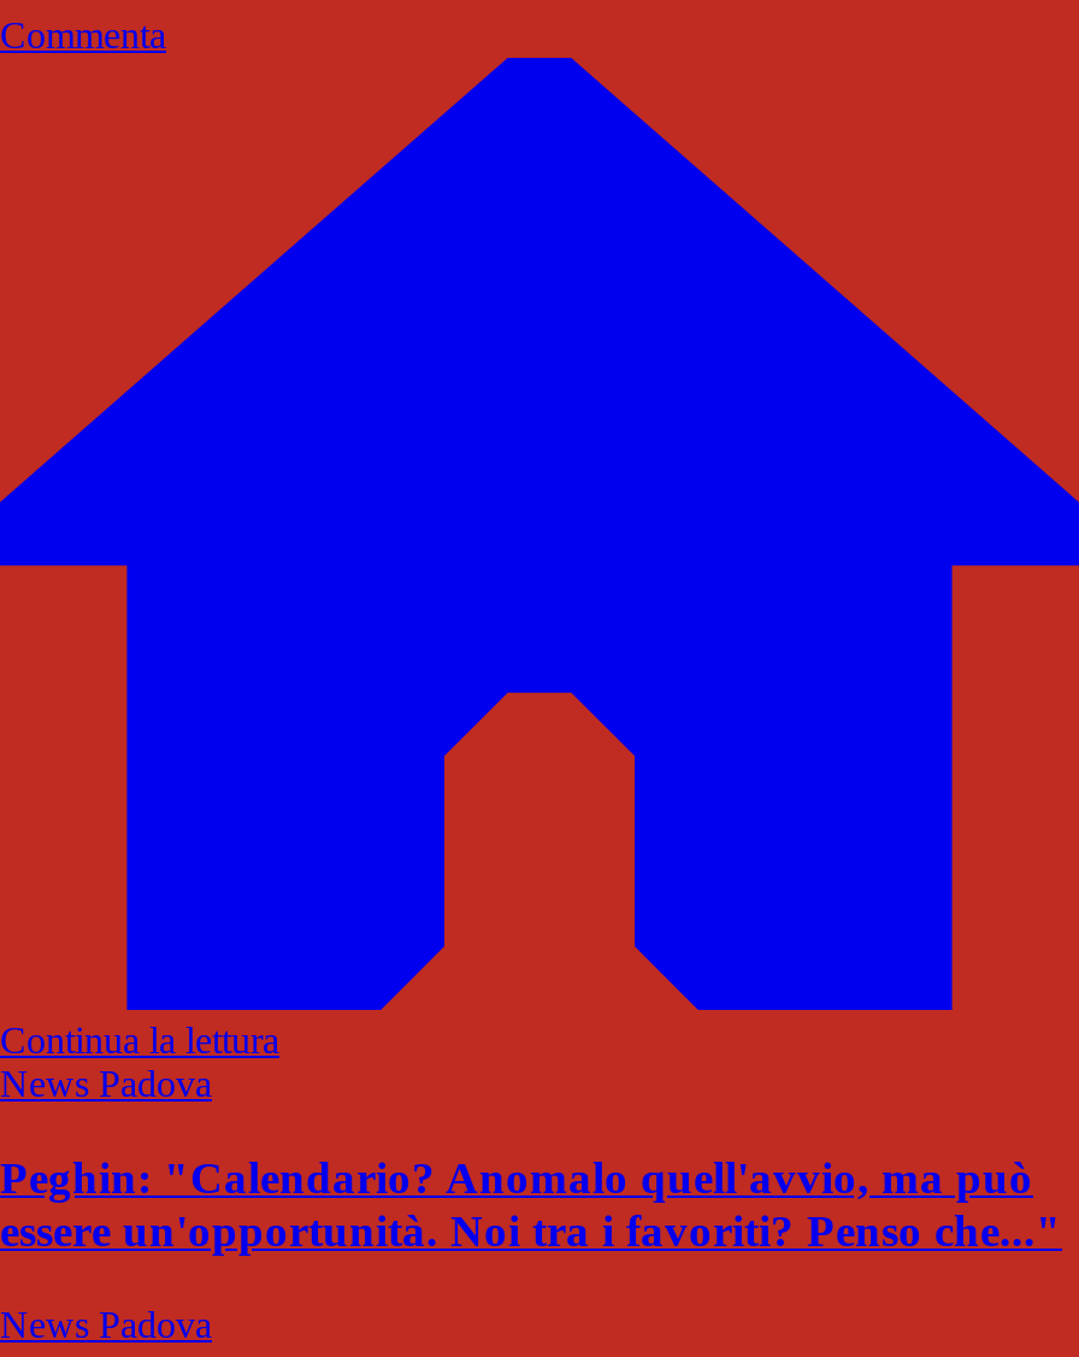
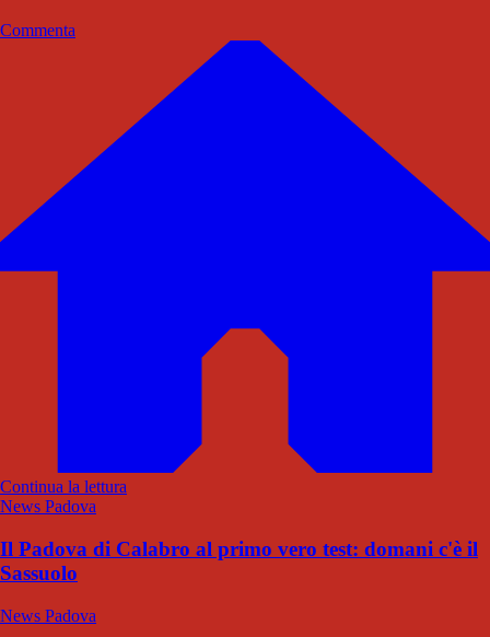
[0,1152,1062,1256] Peghin: "Calendario? Anomalo quell'avvio, ma può | essere un'opportunità. Noi tra i favoriti? Penso che..." -> [0,537,478,584] Il Padova di Calabro al primo vero test: domani c'è il | Sassuolo

